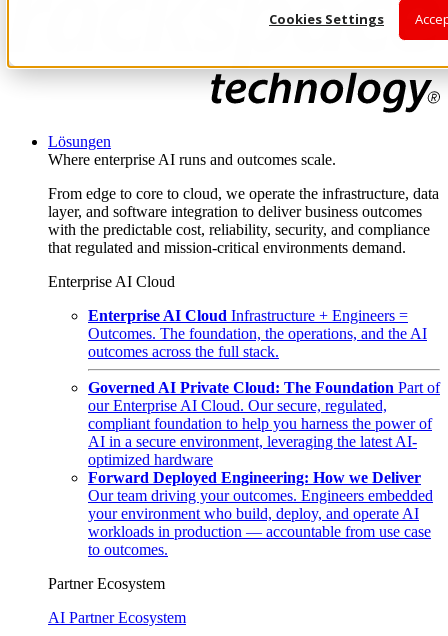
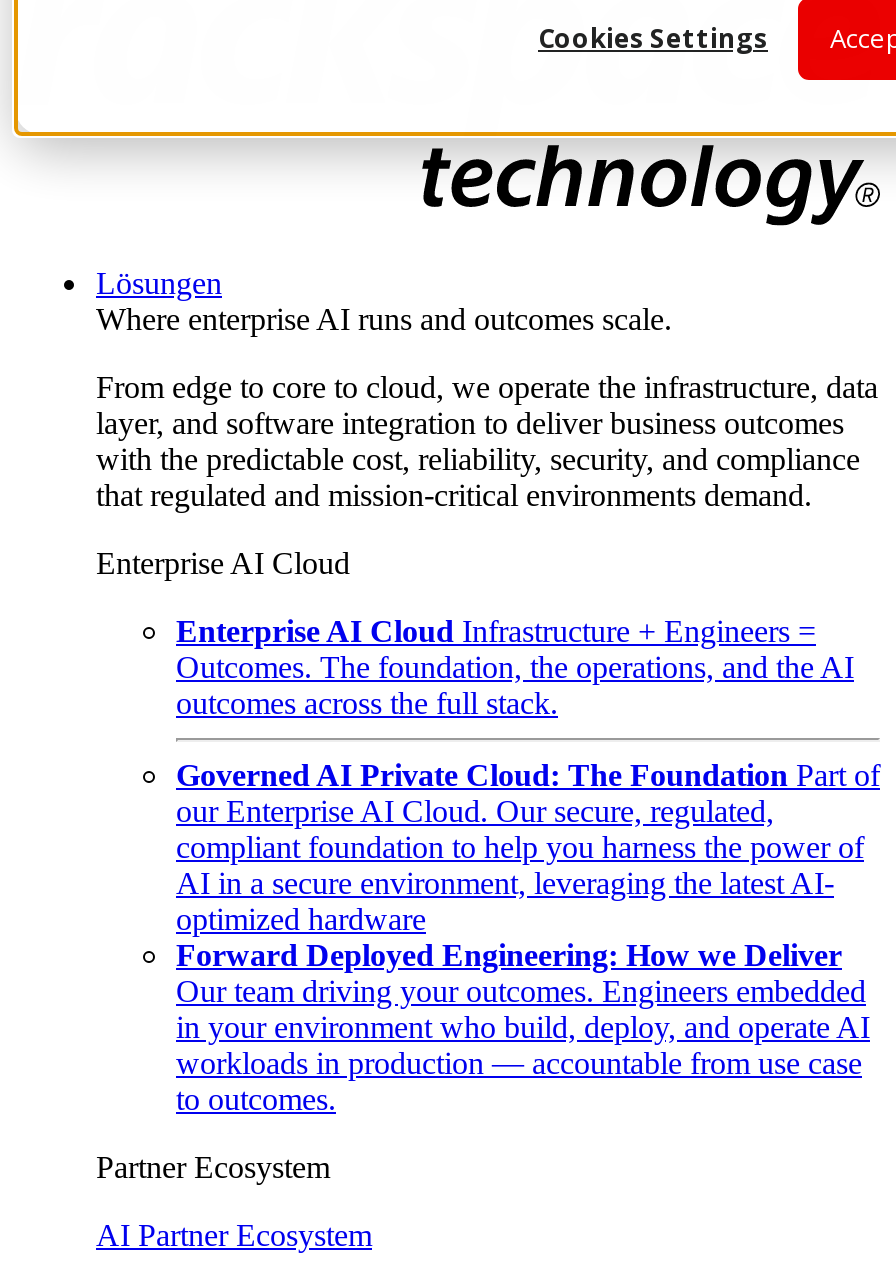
[88,505,419,522] your environment who build, deploy, and operate AI -> [176,1010,870,1044] in your environment who build, deploy, and operate AI

